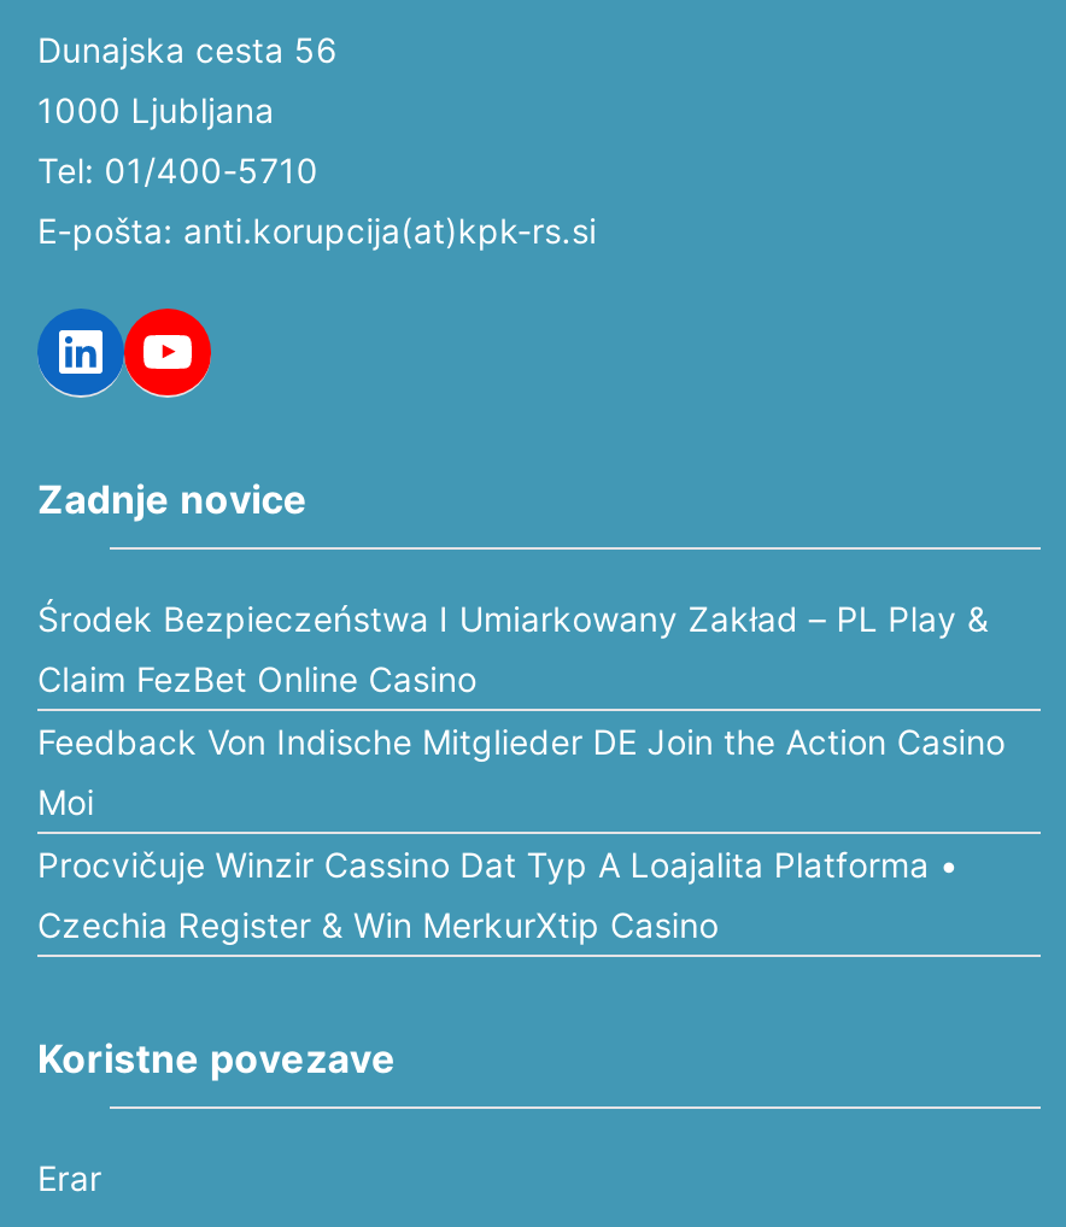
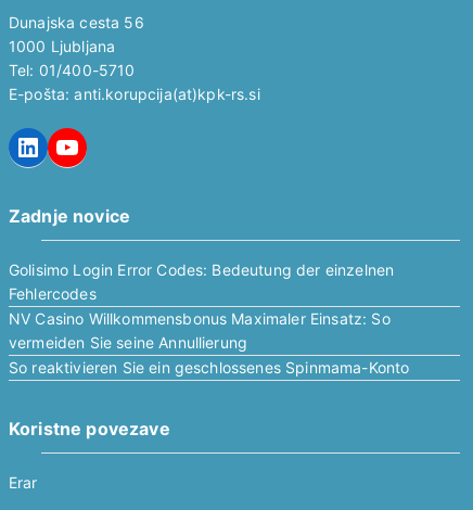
[37,597,1005,944] Środek Bezpieczeństwa I Umiarkowany Zakład – PL Play & | Claim FezBet Online Casino | Feedback Von Indische Mitglieder DE Join the Action Casino | Moi | Procvičuje Winzir Cassino Dat Typ A Loajalita Platforma • | Czechia Register & Win MerkurXtip Casino -> [9,260,409,377] Golisimo Login Error Codes: Bedeutung der einzelnen | Fehlercodes | NV Casino Willkommensbonus Maximaler Einsatz: So | vermeiden Sie seine Annullierung | So reaktivieren Sie ein geschlossenes Spinmama-Konto

